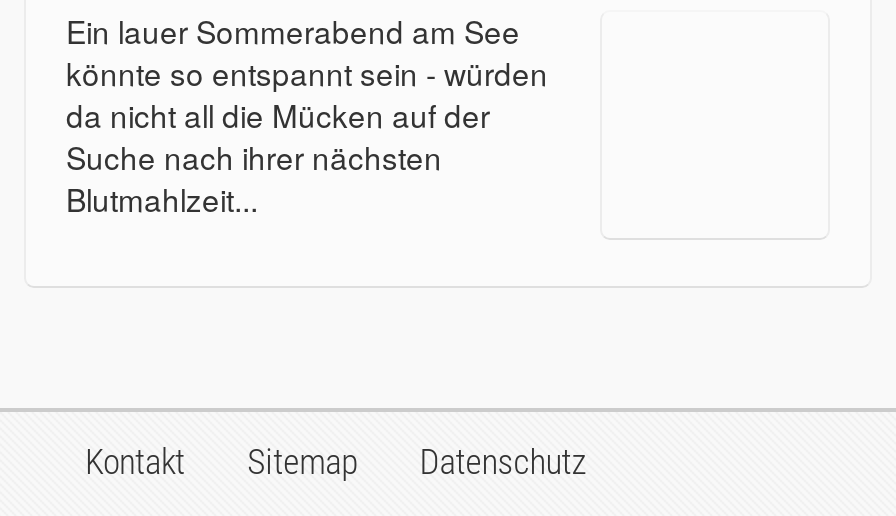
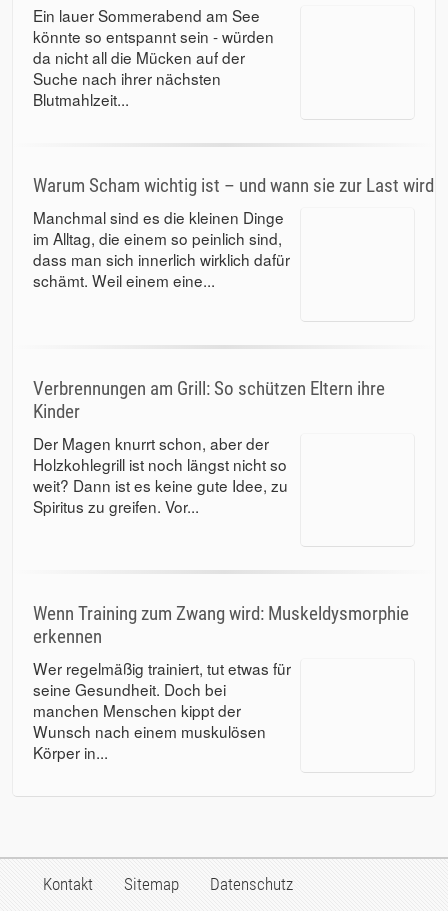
none -> [33,174,434,291] Warum Scham wichtig ist – und wann sie zur Last wird | Manchmal sind es die kleinen Dinge | im Alltag, die einem so peinlich sind, | dass man sich innerlich wirklich dafür | schämt. Weil einem eine...
none -> [33,377,385,517] Verbrennungen am Grill: So schützen Eltern ihre | Kinder | Der Magen knurrt schon, aber der | Holzkohlegrill ist noch längst nicht so | weit? Dann ist es keine gute Idee, zu | Spiritus zu greifen. Vor...
none -> [33,602,409,763] Wenn Training zum Zwang wird: Muskeldysmorphie | erkennen | Wer regelmäßig trainiert, tut etwas für | seine Gesundheit. Doch bei | manchen Menschen kippt der | Wunsch nach einem muskulösen | Körper in...

